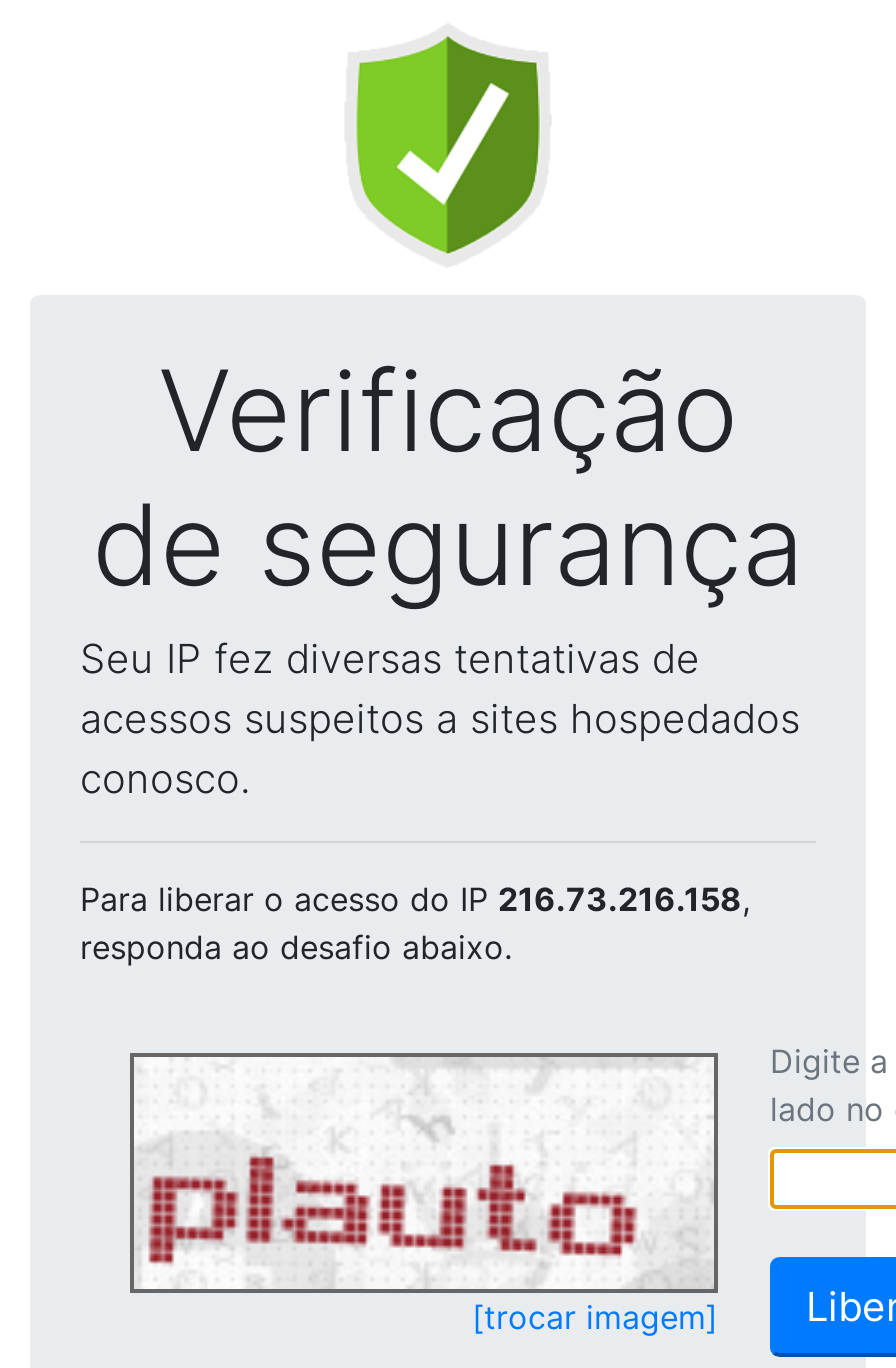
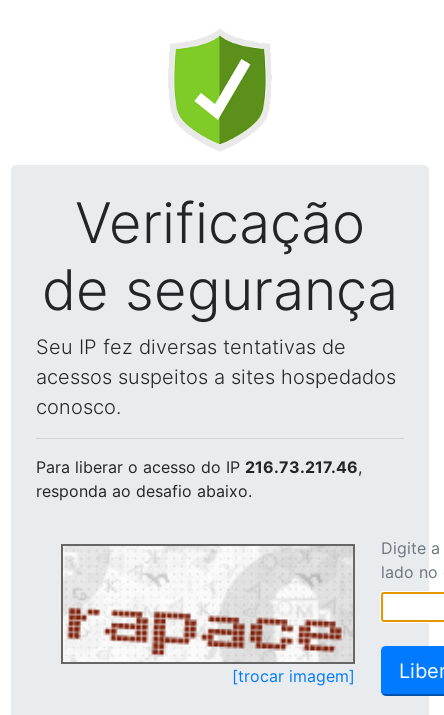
[80,879,750,919] Para liberar o acesso do IP 216.73.216.158, -> [36,457,362,477] Para liberar o acesso do IP 216.73.217.46,
[144,1061,710,1283] [image] -> [67,547,350,660] [image]

